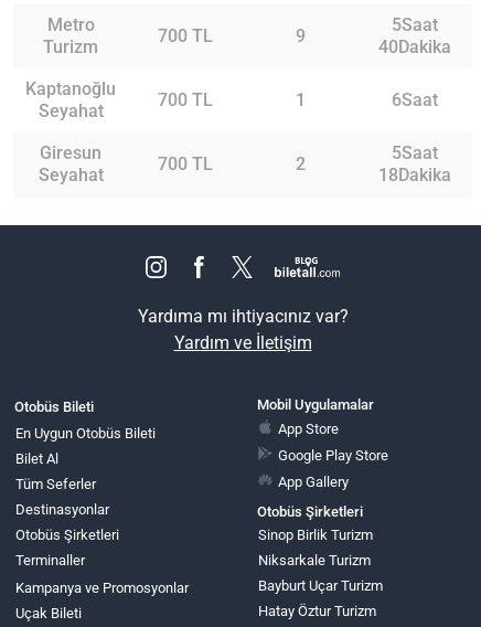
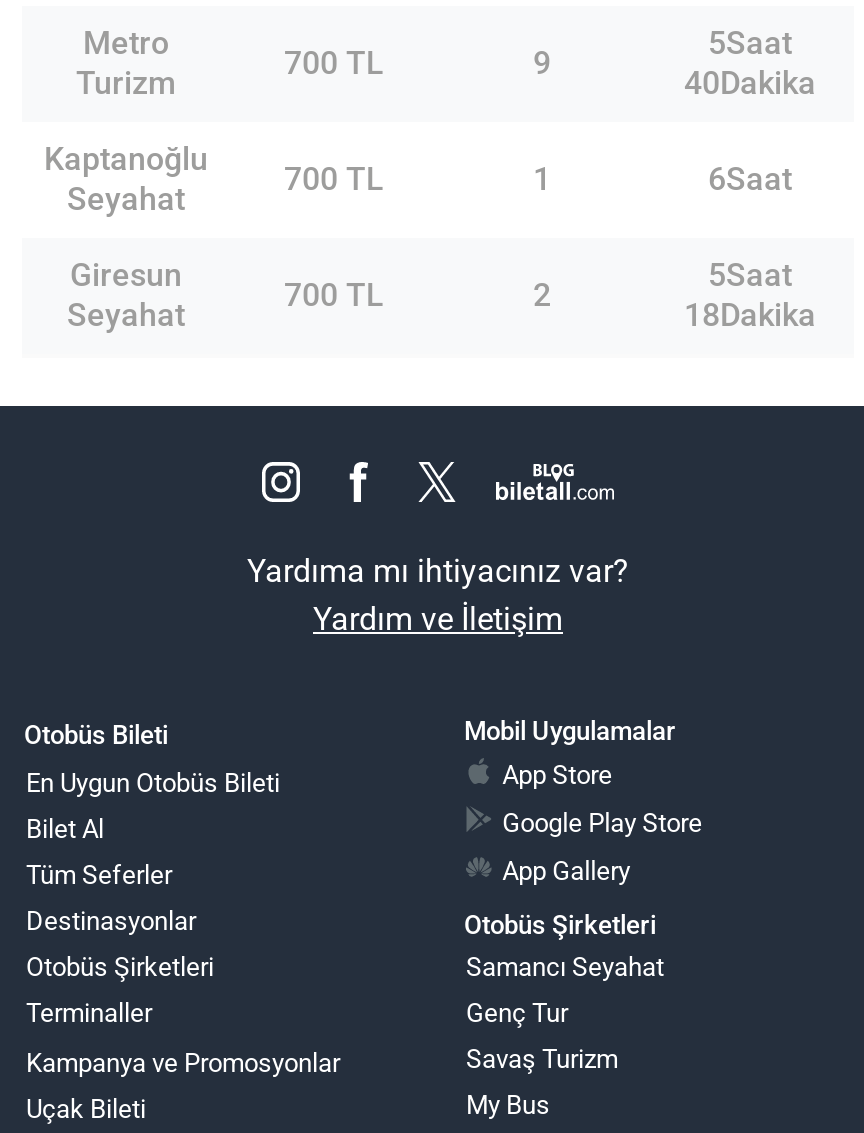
[258,527,373,543] Sinop Birlik Turizm -> [466,953,664,983] Samancı Seyahat
[258,552,371,569] Niksarkale Turizm -> [466,999,568,1029] Genç Tur
[258,578,383,594] Bayburt Uçar Turizm -> [466,1045,618,1075] Savaş Turizm
[258,603,376,620] Hatay Öztur Turizm -> [466,1091,550,1121] My Bus

